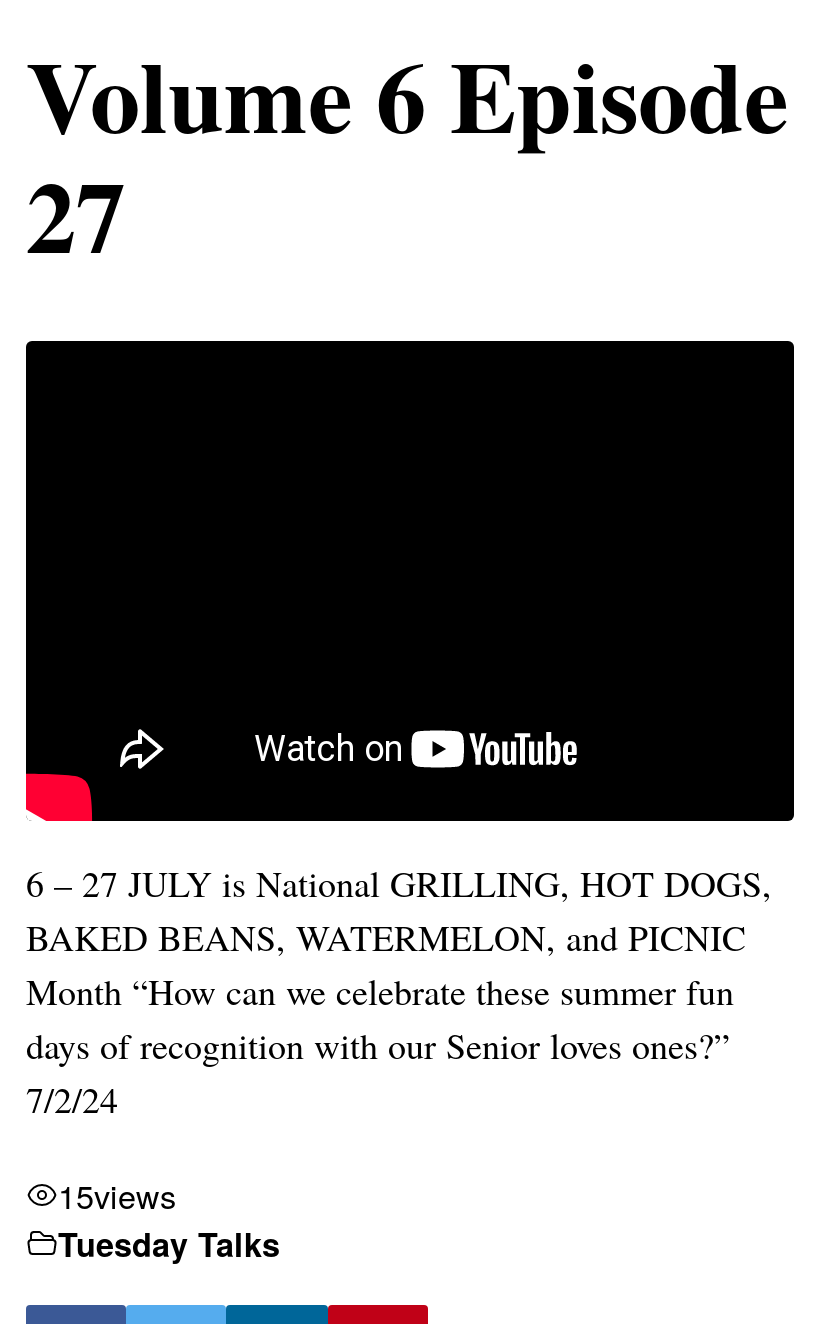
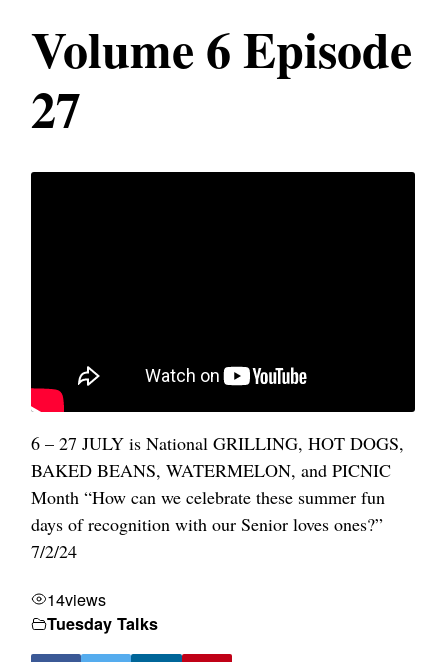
[58,1170,176,1218] 15views -> [47,587,106,611] 14views

